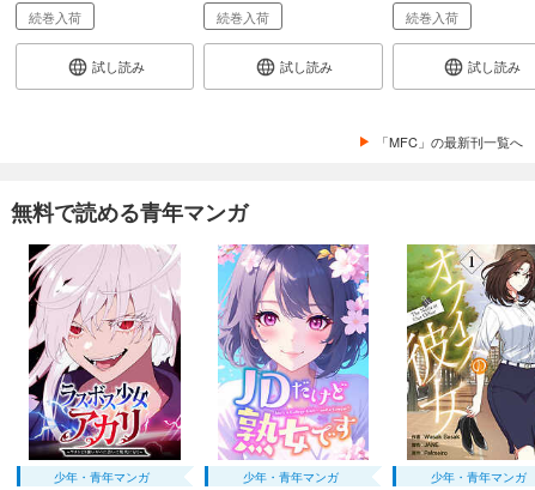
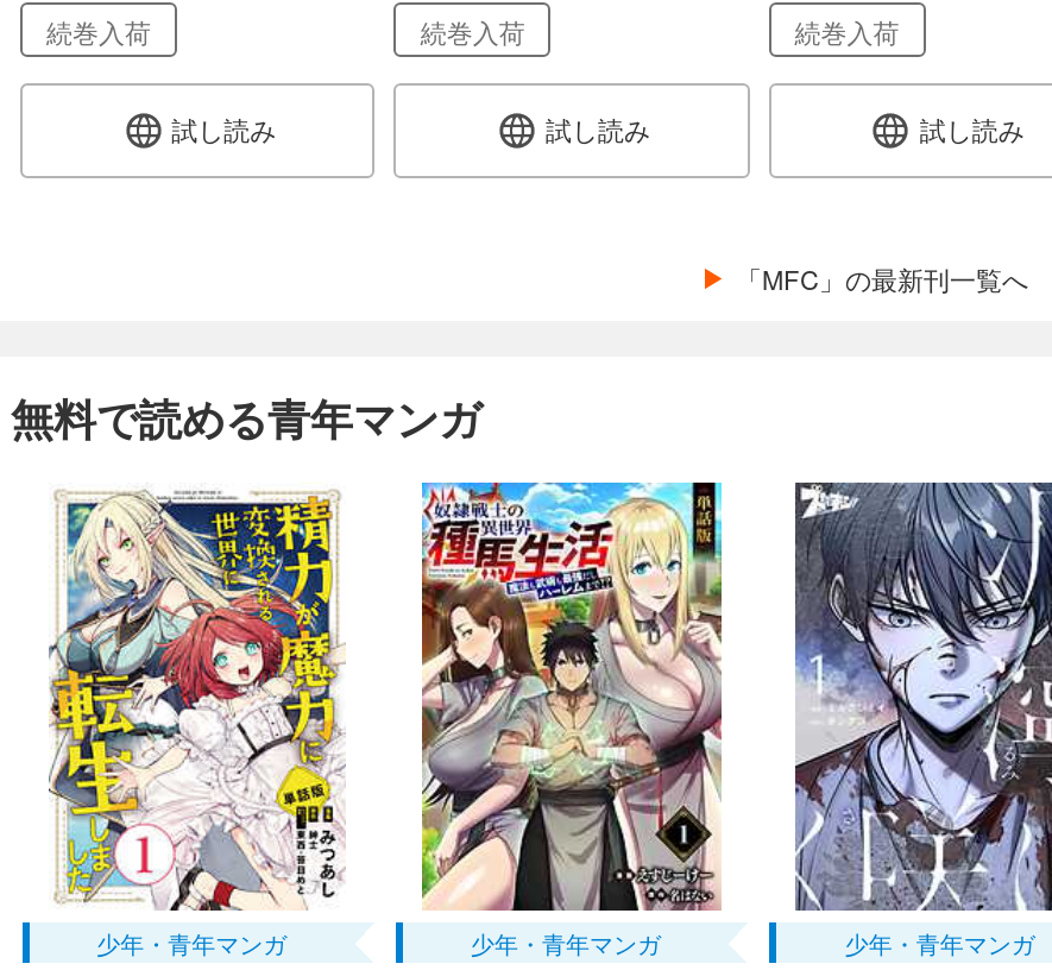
[28,243,182,461] [image] -> [46,483,348,913] [image]
[217,243,370,460] [image] -> [420,480,724,913] [image]
[406,243,531,460] [image] -> [793,480,1045,913] [image]

